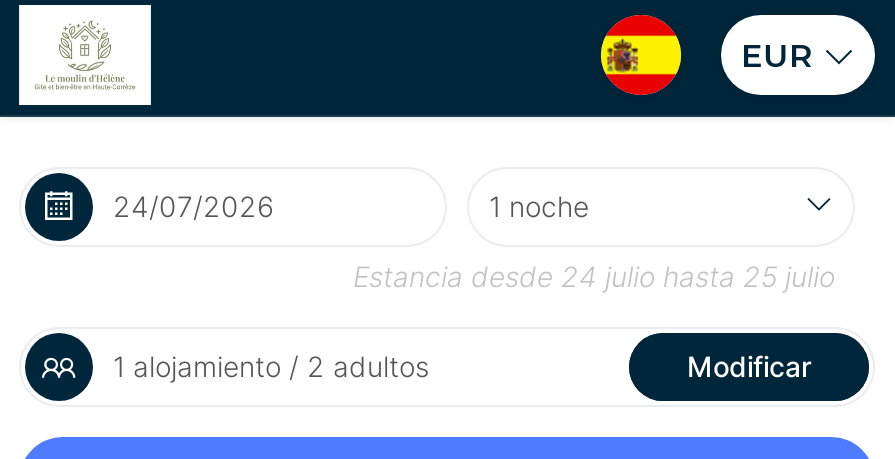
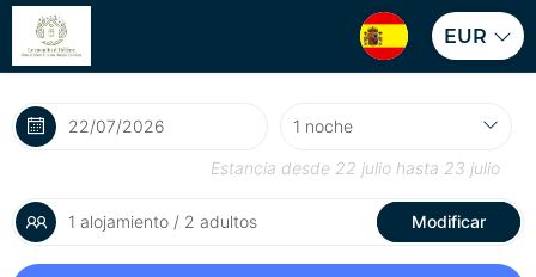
[353,259,835,293] Estancia desde 24 julio hasta 25 julio -> [211,158,500,178] Estancia desde 22 julio hasta 23 julio

